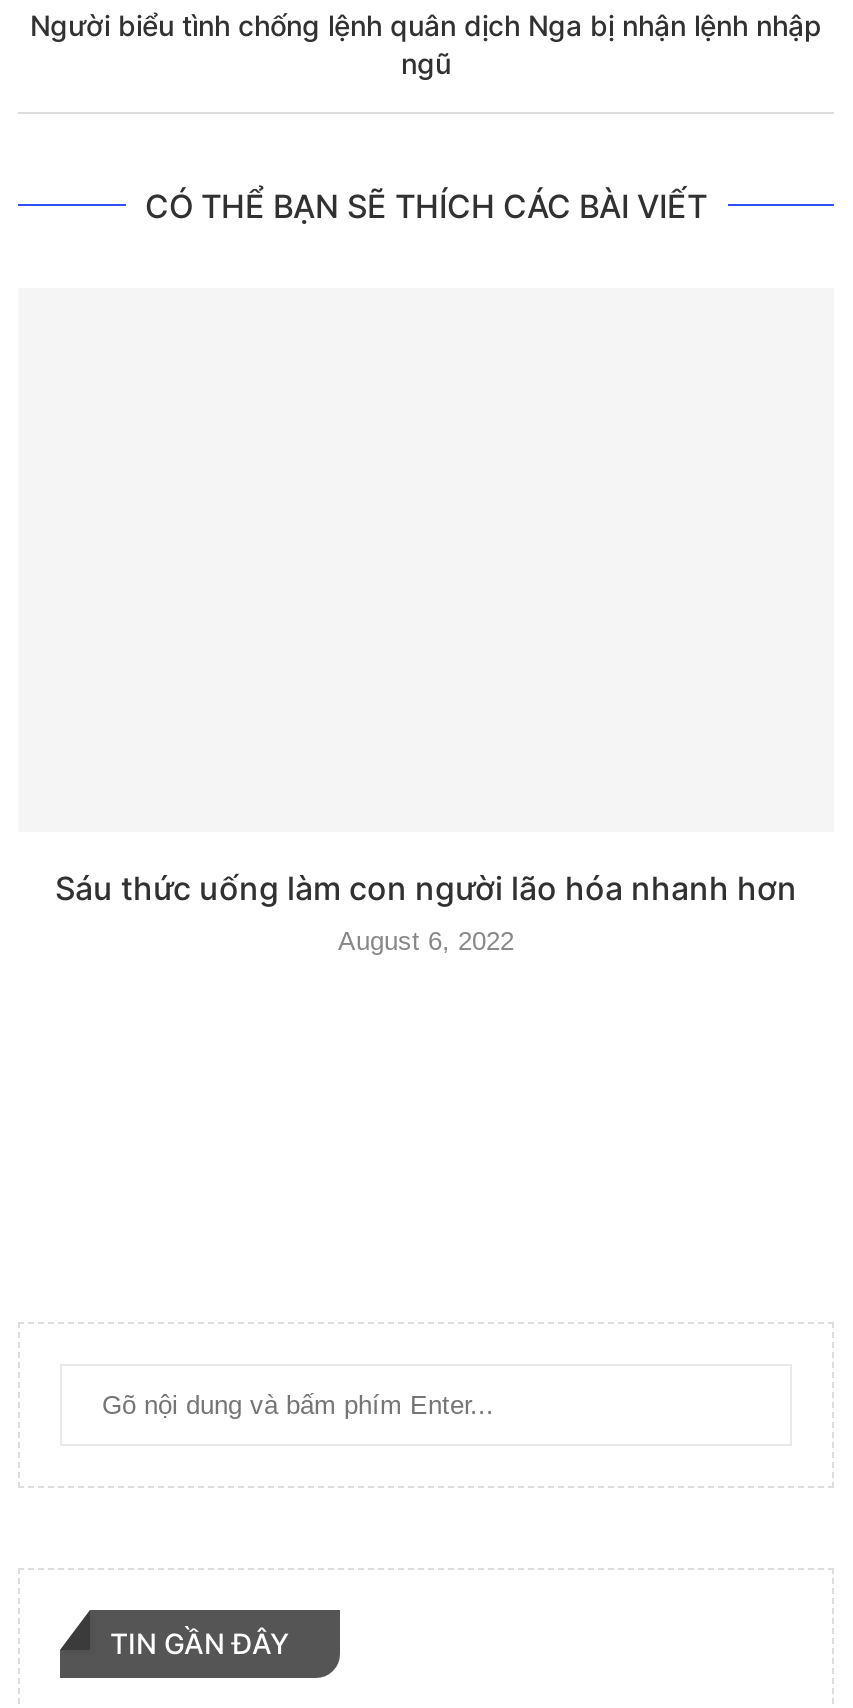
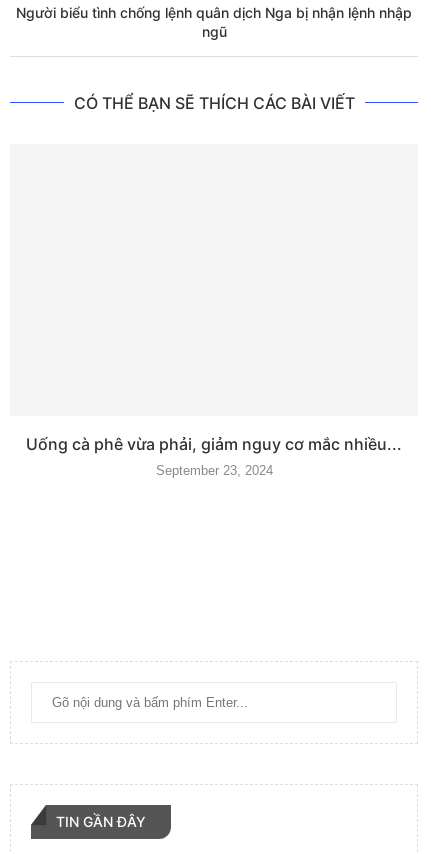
[55,868,797,956] Sáu thức uống làm con người lão hóa nhanh hơn | August 6, 2022 -> [26,434,402,478] Uống cà phê vừa phải, giảm nguy cơ mắc nhiều... | September 23, 2024

